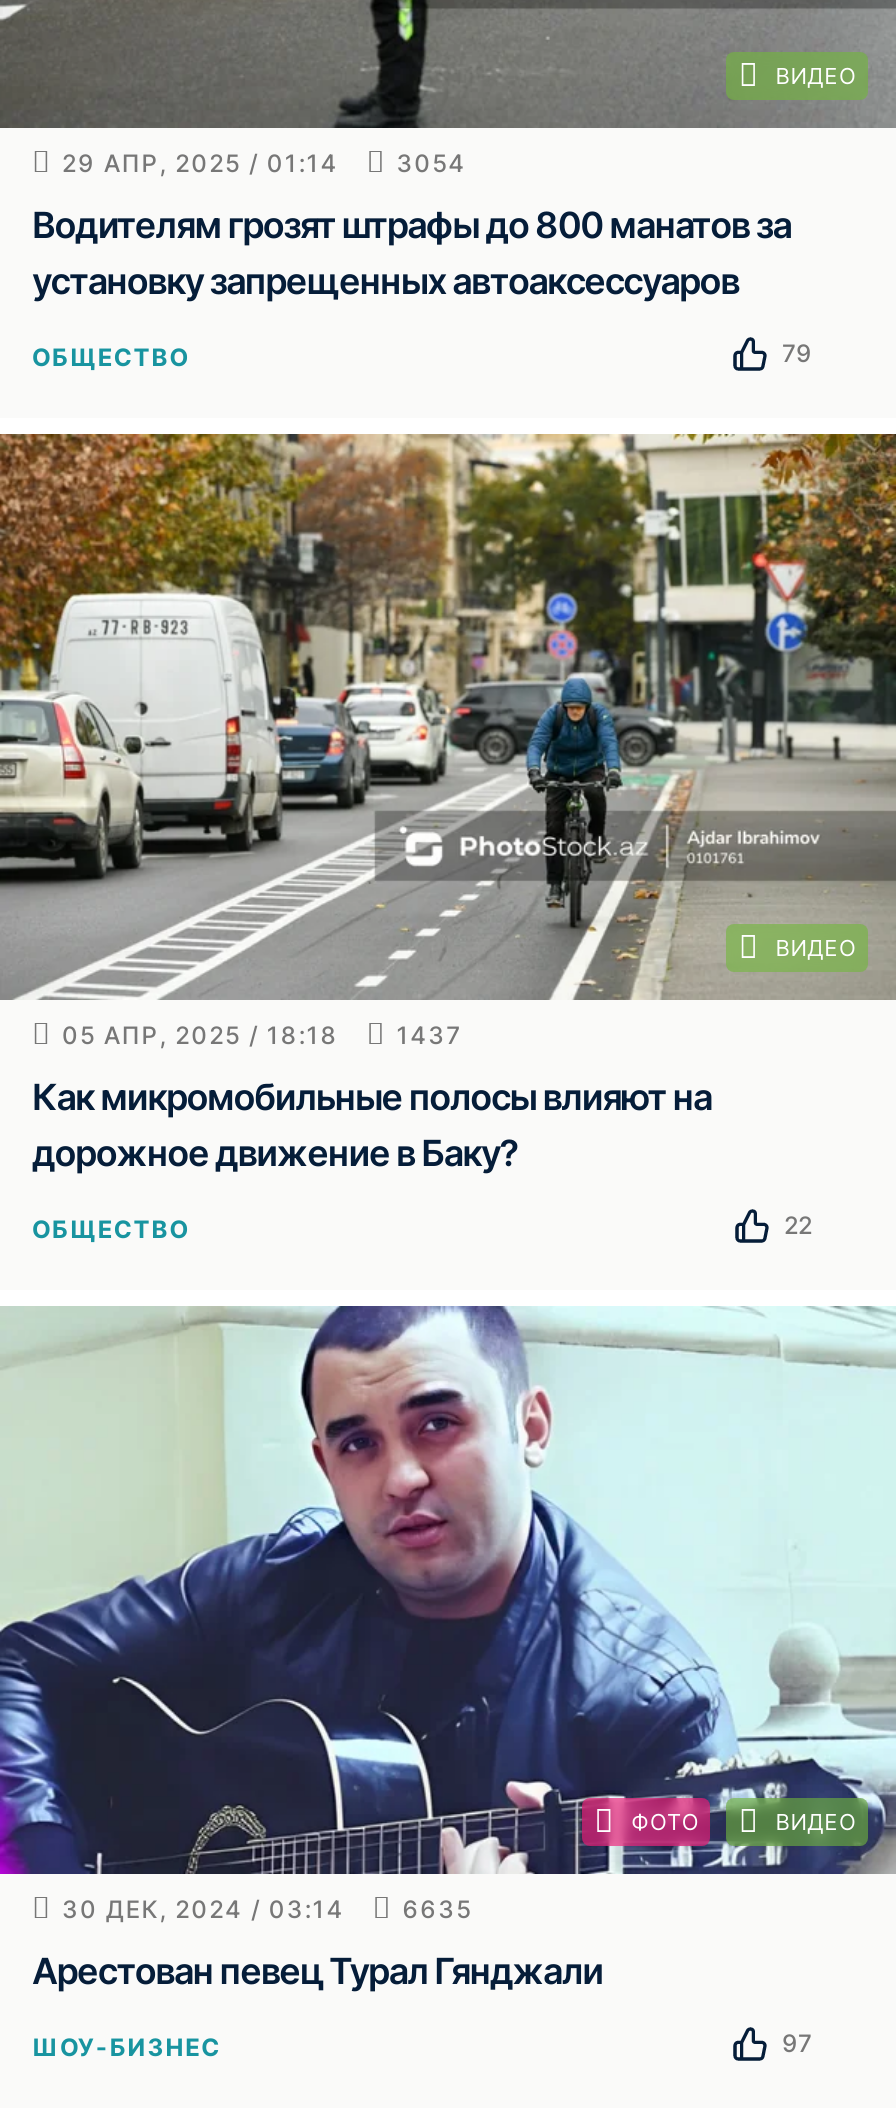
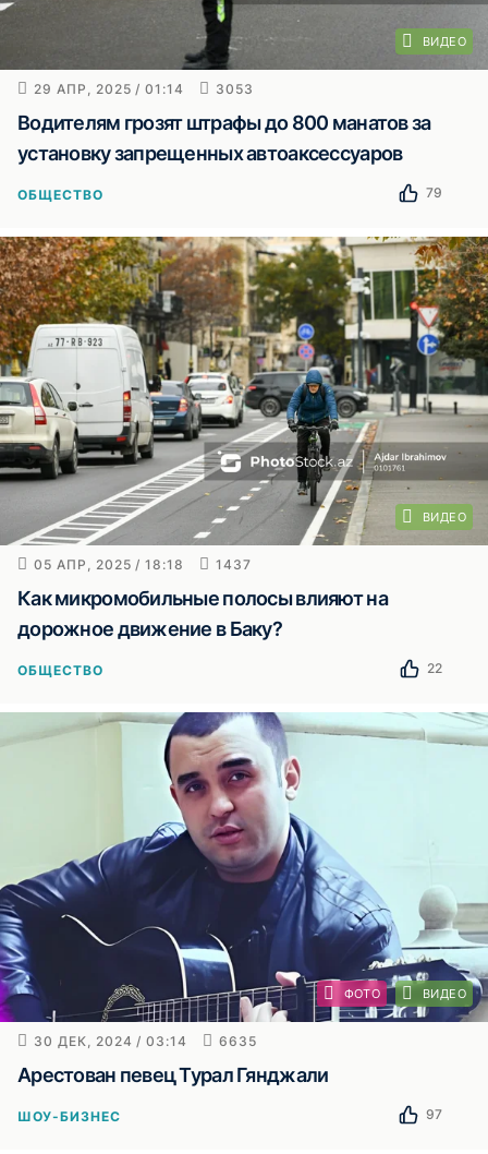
[62,147,466,177] 29 АПР, 2025 / 01:14 3054 -> [34,80,254,97] 29 АПР, 2025 / 01:14 3053

